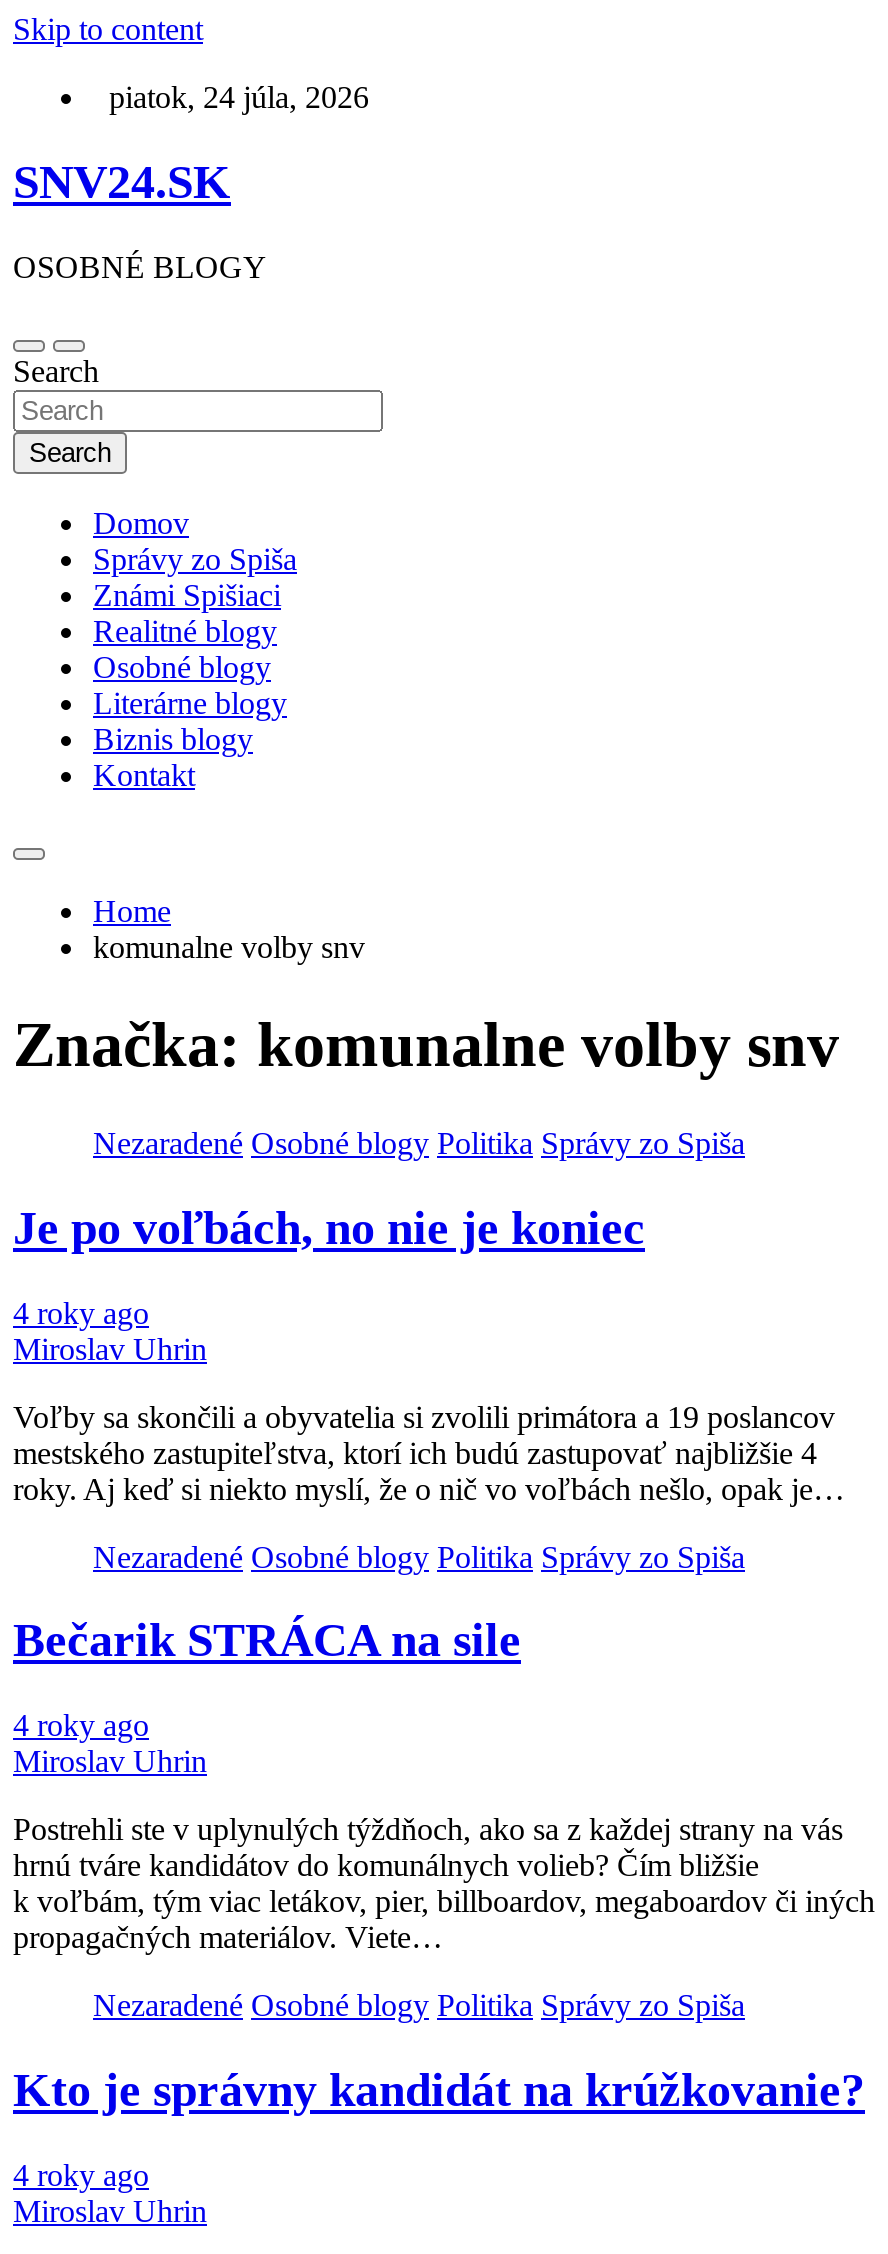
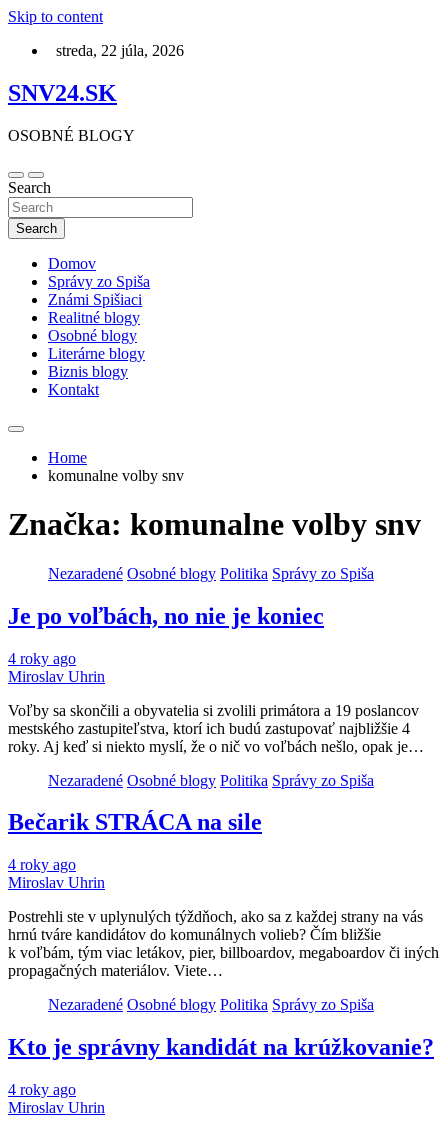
[93,80,369,114] piatok, 24 júla, 2026 -> [48,42,184,59] streda, 22 júla, 2026

